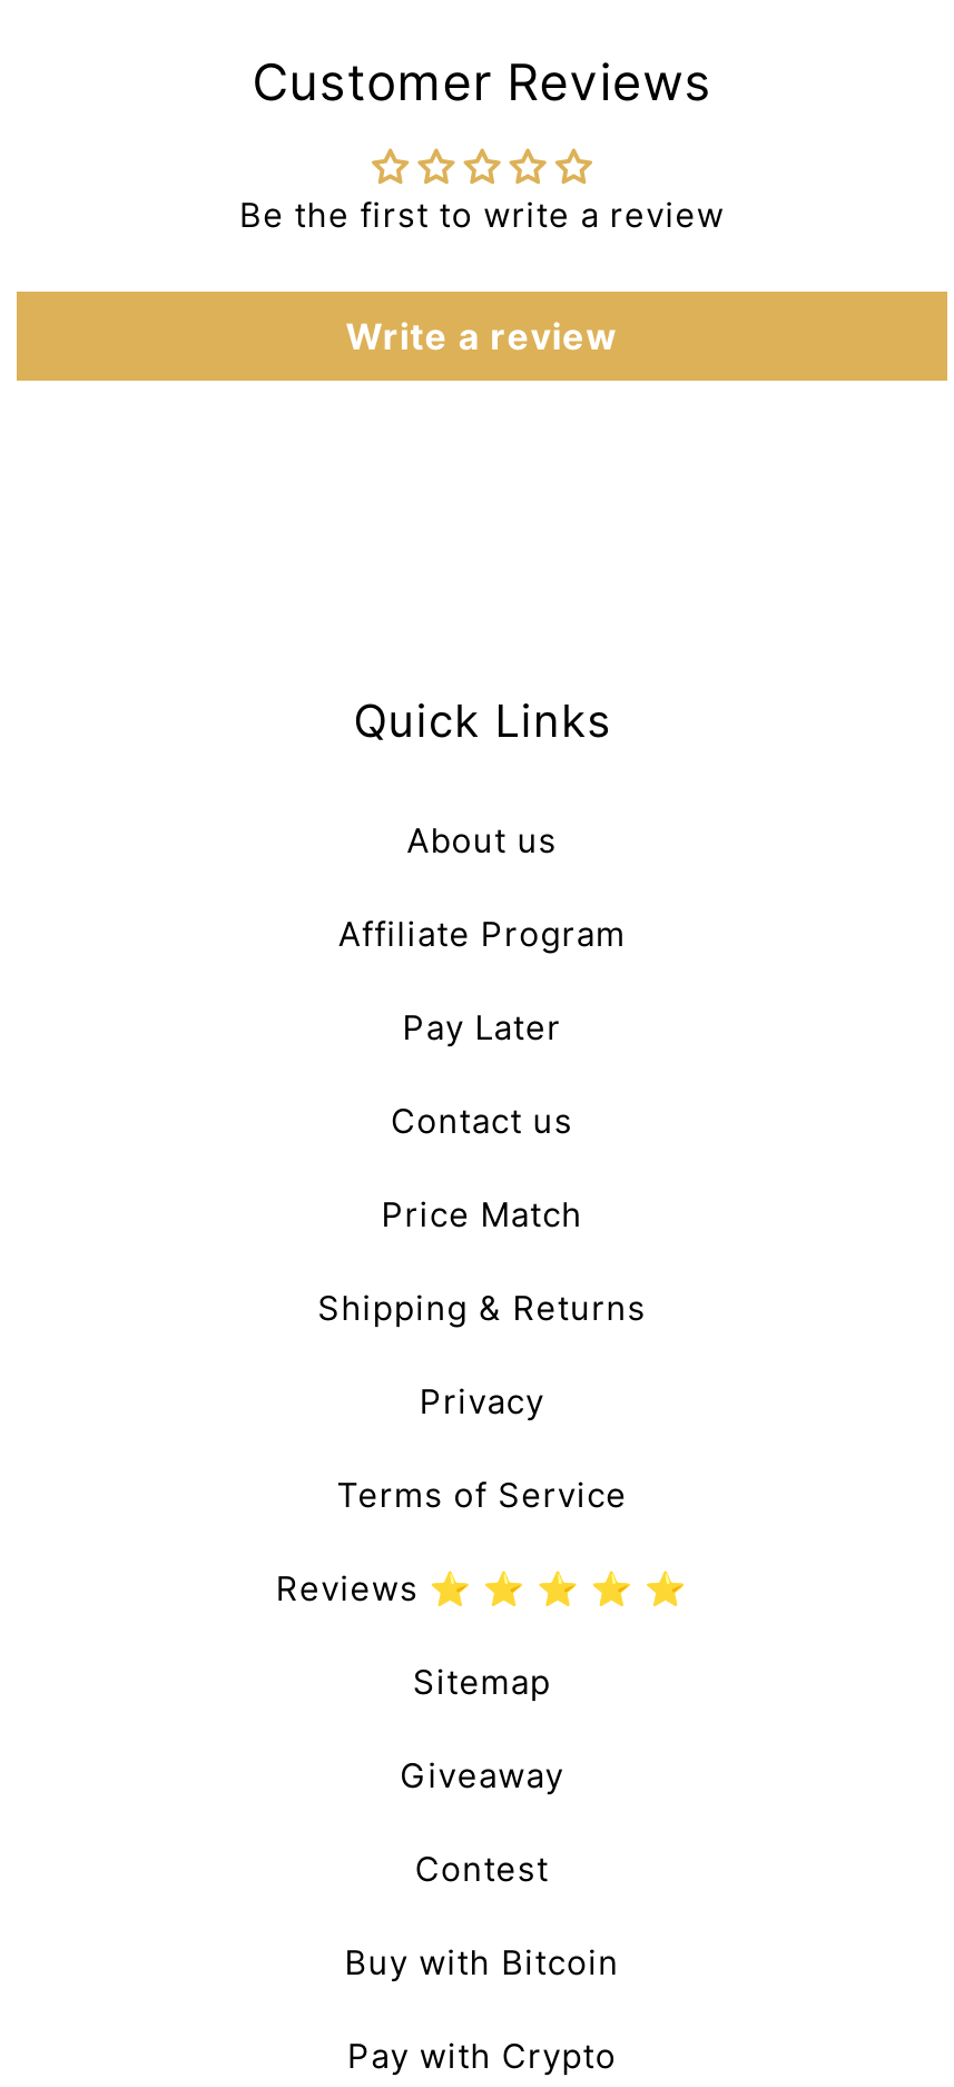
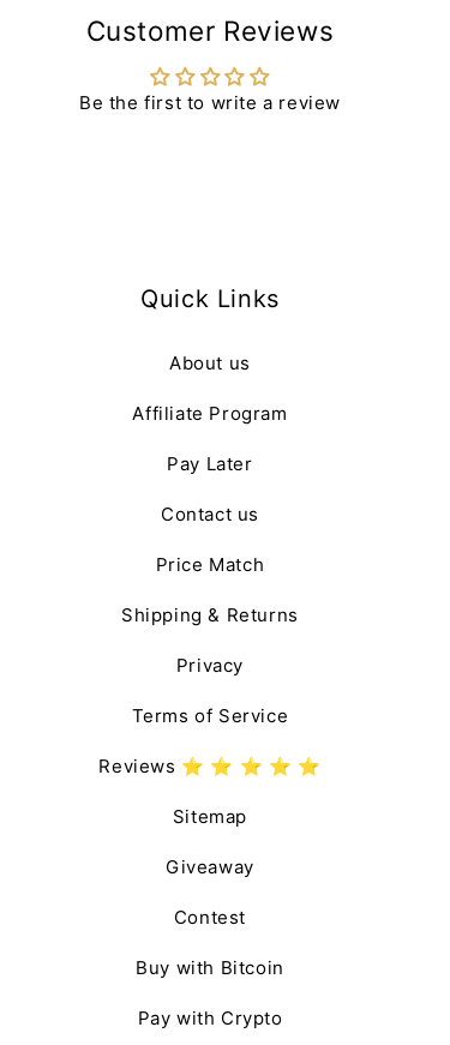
[346,313,618,357] Write a review -> none

